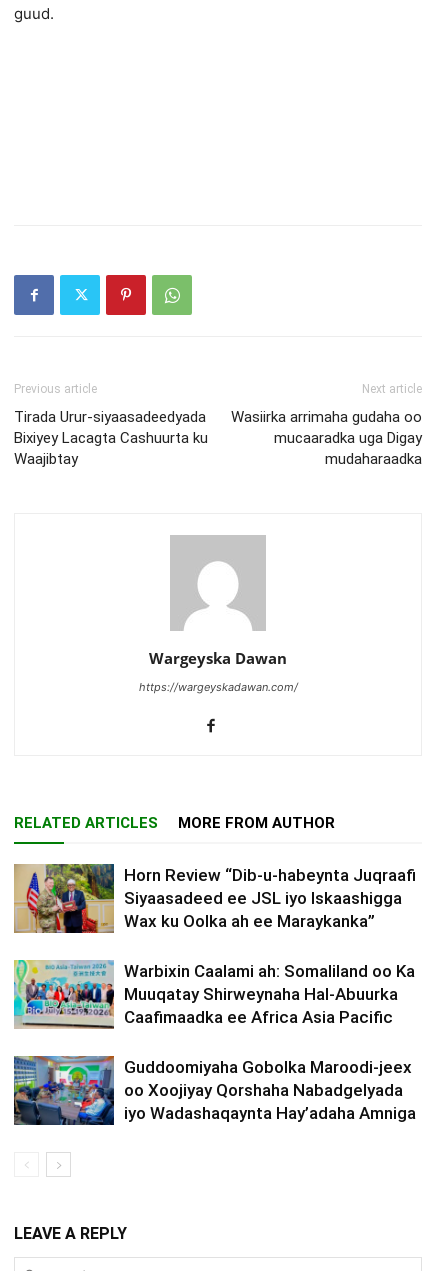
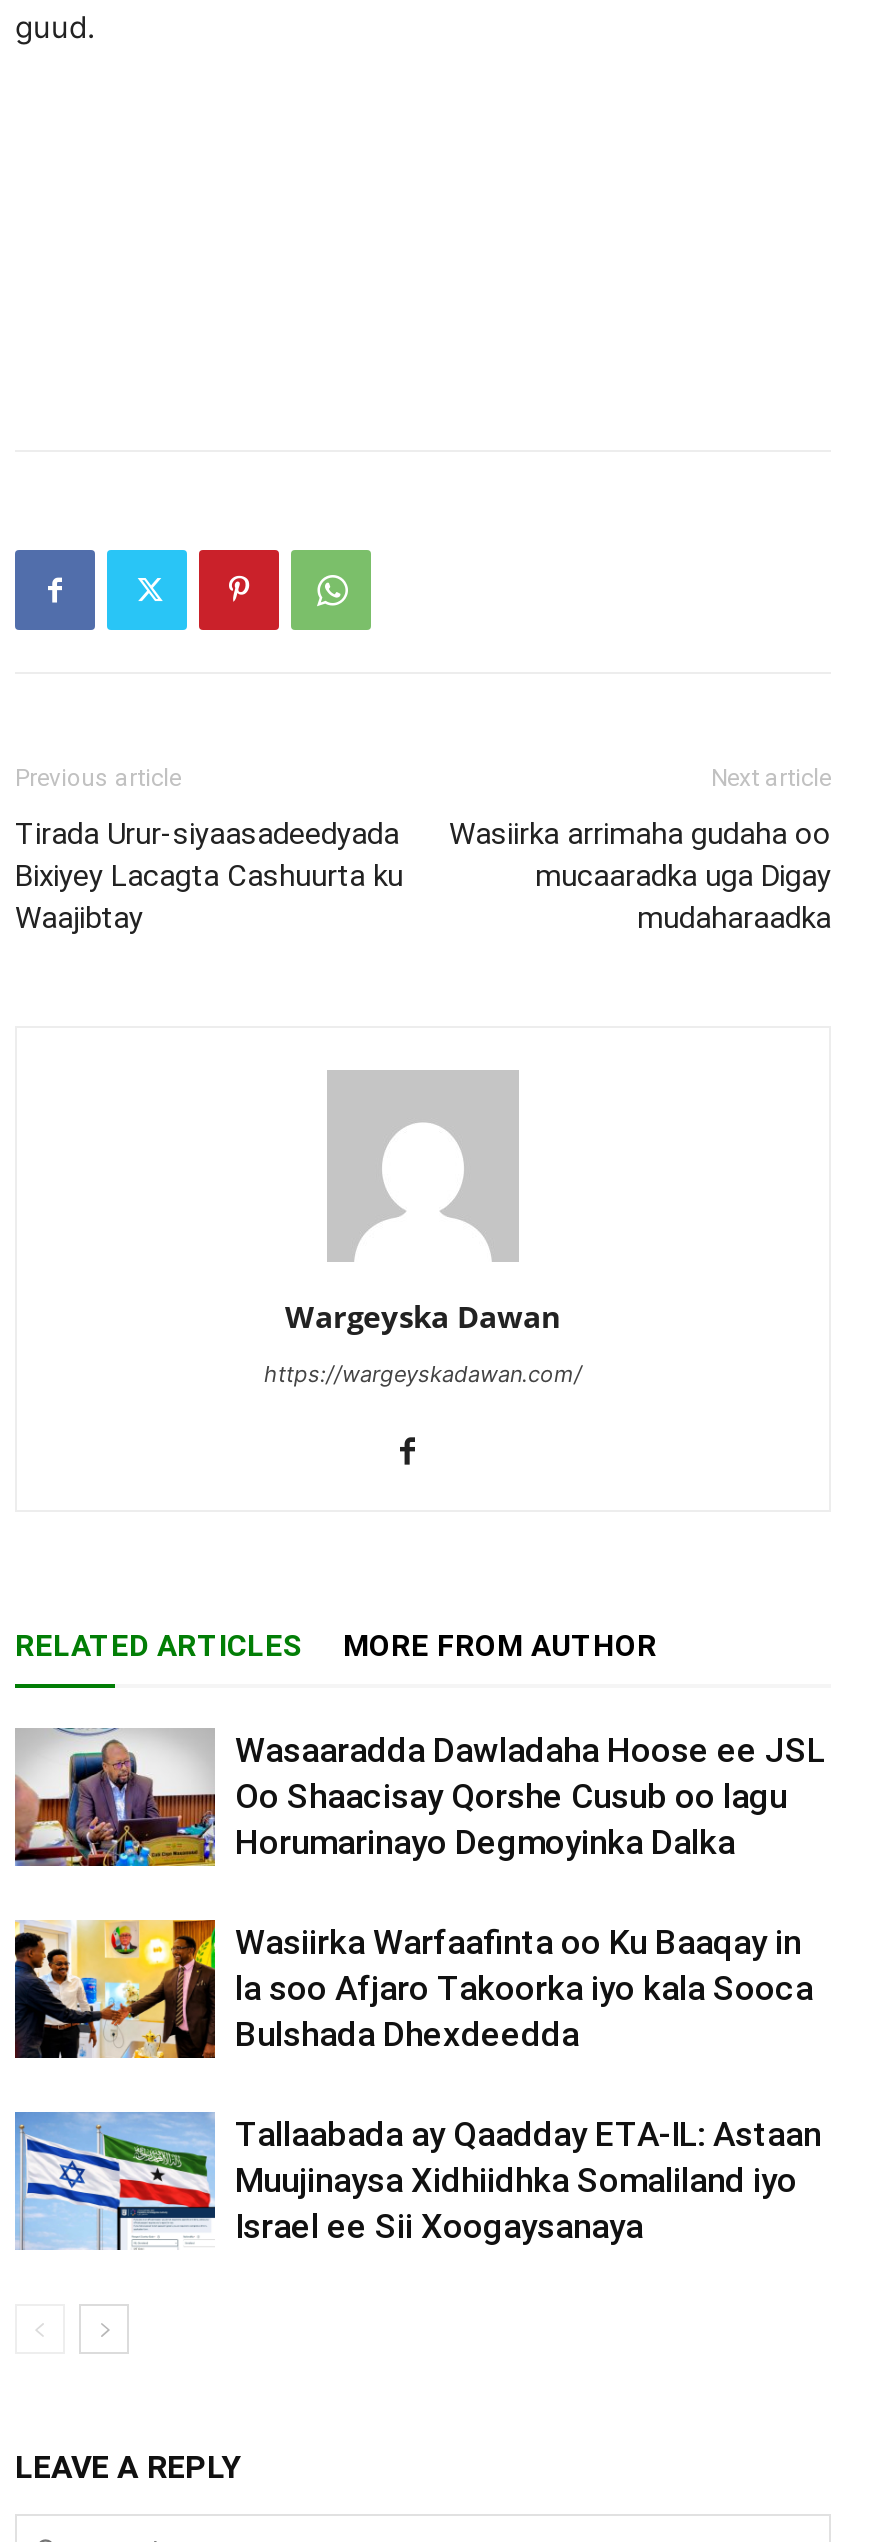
[13,864,416,934] [image] | Horn Review “Dib-u-habeynta Juqraafi | Siyaasadeed ee JSL iyo Iskaashigga | Wax ku Oolka ah ee Maraykanka” -> [13,1728,825,1868] [image] | Wasaaradda Dawladaha Hoose ee JSL | Oo Shaacisay Qorshe Cusub oo lagu | Horumarinayo Degmoyinka Dalka
[13,959,415,1030] [image] | Warbixin Caalami ah: Somaliland oo Ka | Muuqatay Shirweynaha Hal-Abuurka | Caafimaadka ee Africa Asia Pacific -> [13,1918,813,2060] [image] | Wasiirka Warfaafinta oo Ku Baaqay in | la soo Afjaro Takoorka iyo kala Sooca | Bulshada Dhexdeedda
[13,1055,416,1126] [image] | Guddoomiyaha Gobolka Maroodi-jeex | oo Xoojiyay Qorshaha Nabadgelyada | iyo Wadashaqaynta Hay’adaha Amniga -> [13,2110,821,2250] [image] | Tallaabada ay Qaadday ETA-IL: Astaan | Muujinaysa Xidhiidhka Somaliland iyo | Israel ee Sii Xoogaysanaya

